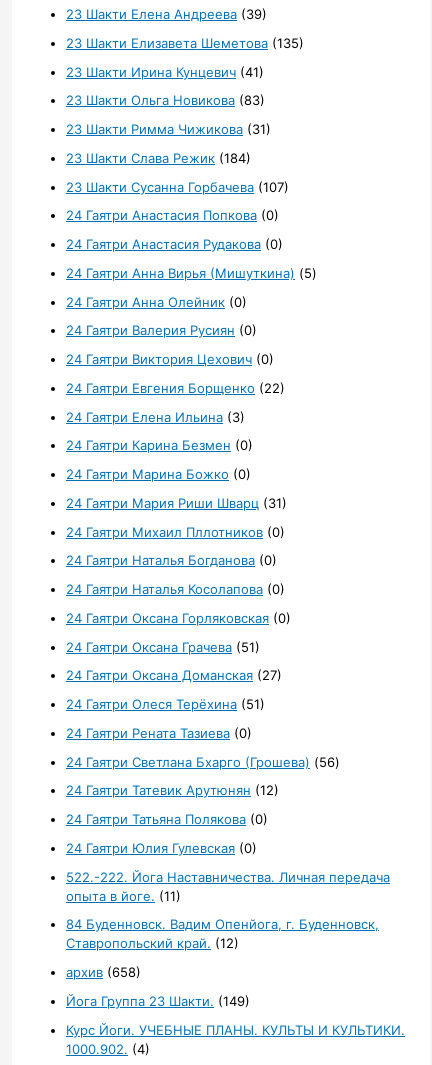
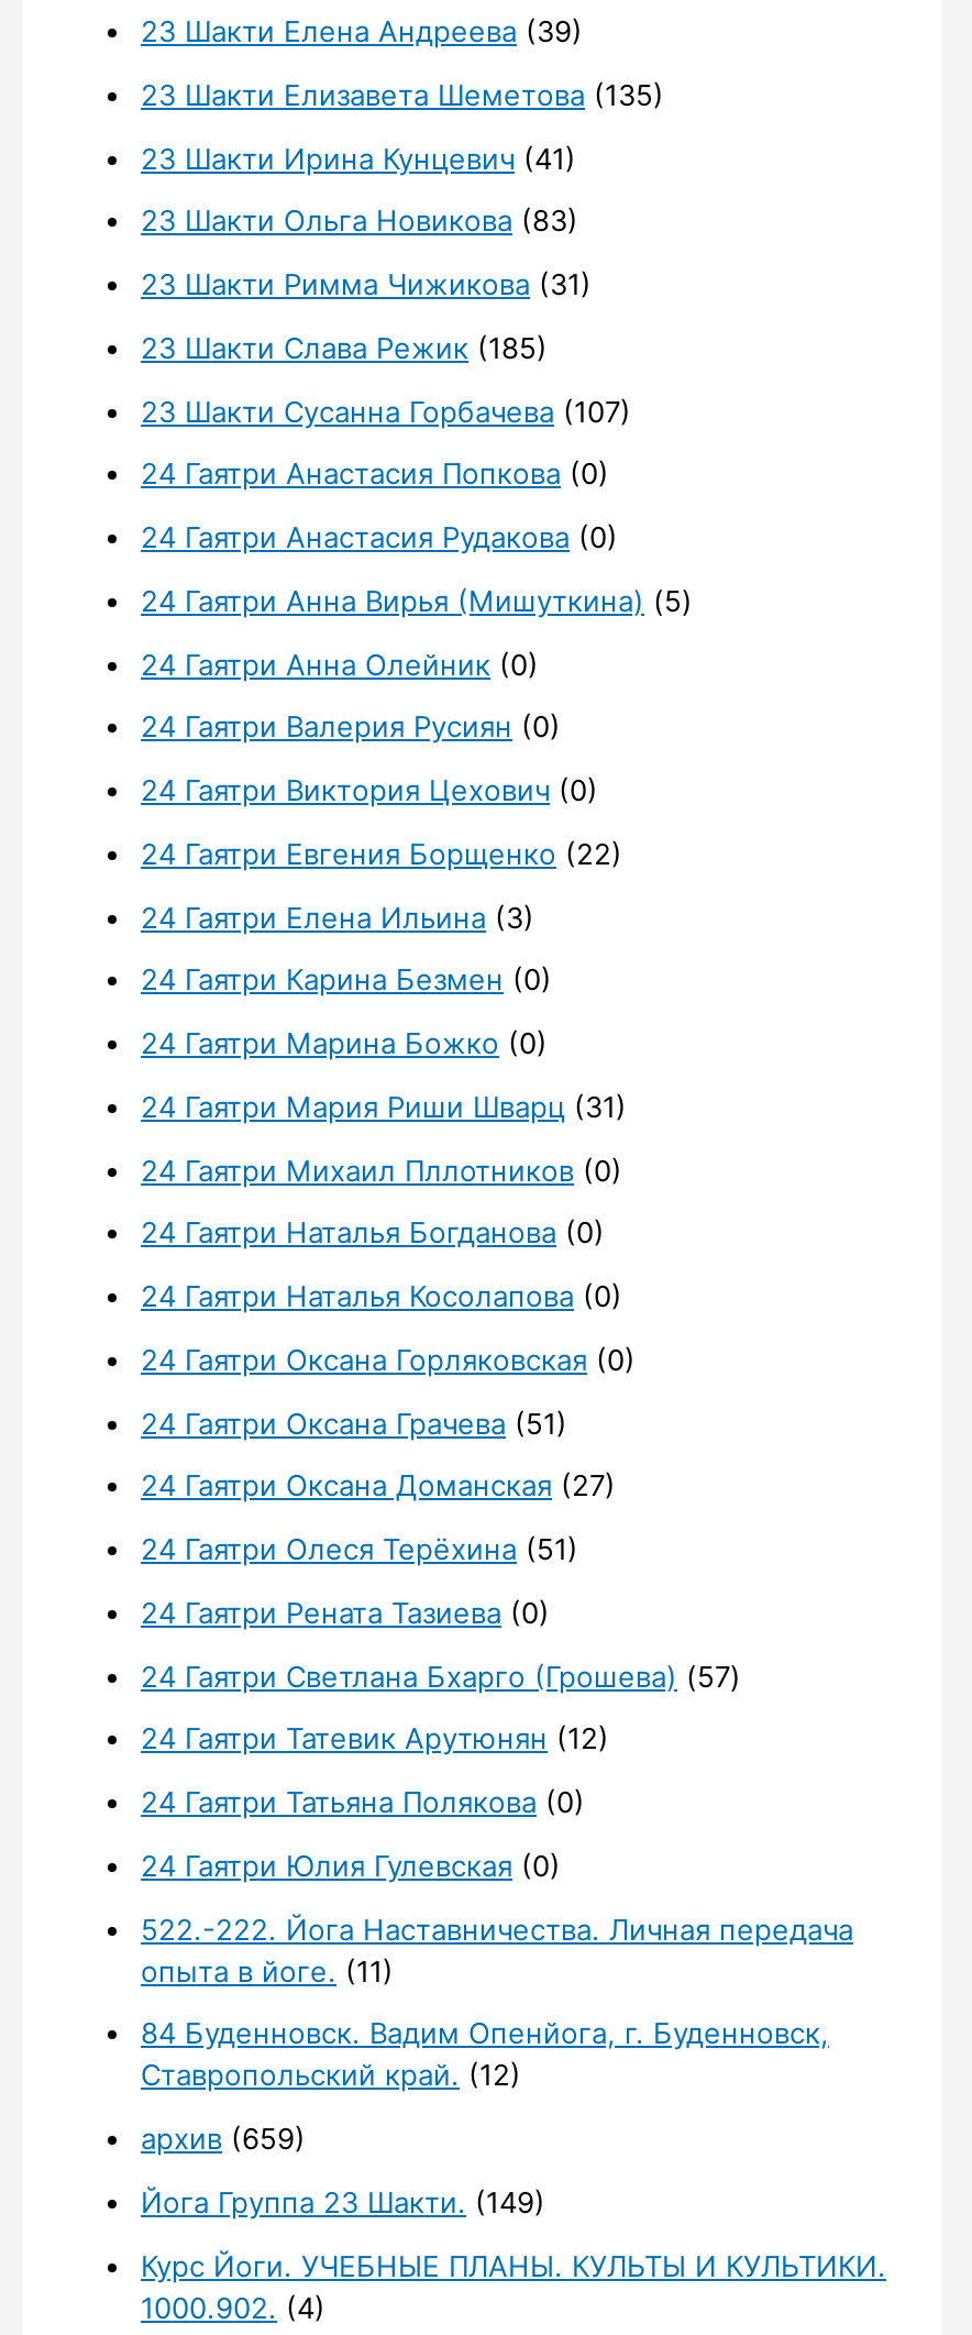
[66,150,251,166] 23 Шакти Слава Режик (184) -> [141,330,548,365] 23 Шакти Слава Режик (185)
[66,754,340,770] 24 Гаятри Светлана Бхарго (Грошева) (56) -> [141,1658,741,1693] 24 Гаятри Светлана Бхарго (Грошева) (57)
[66,964,141,980] архив (658) -> [141,2121,306,2156] архив (659)

